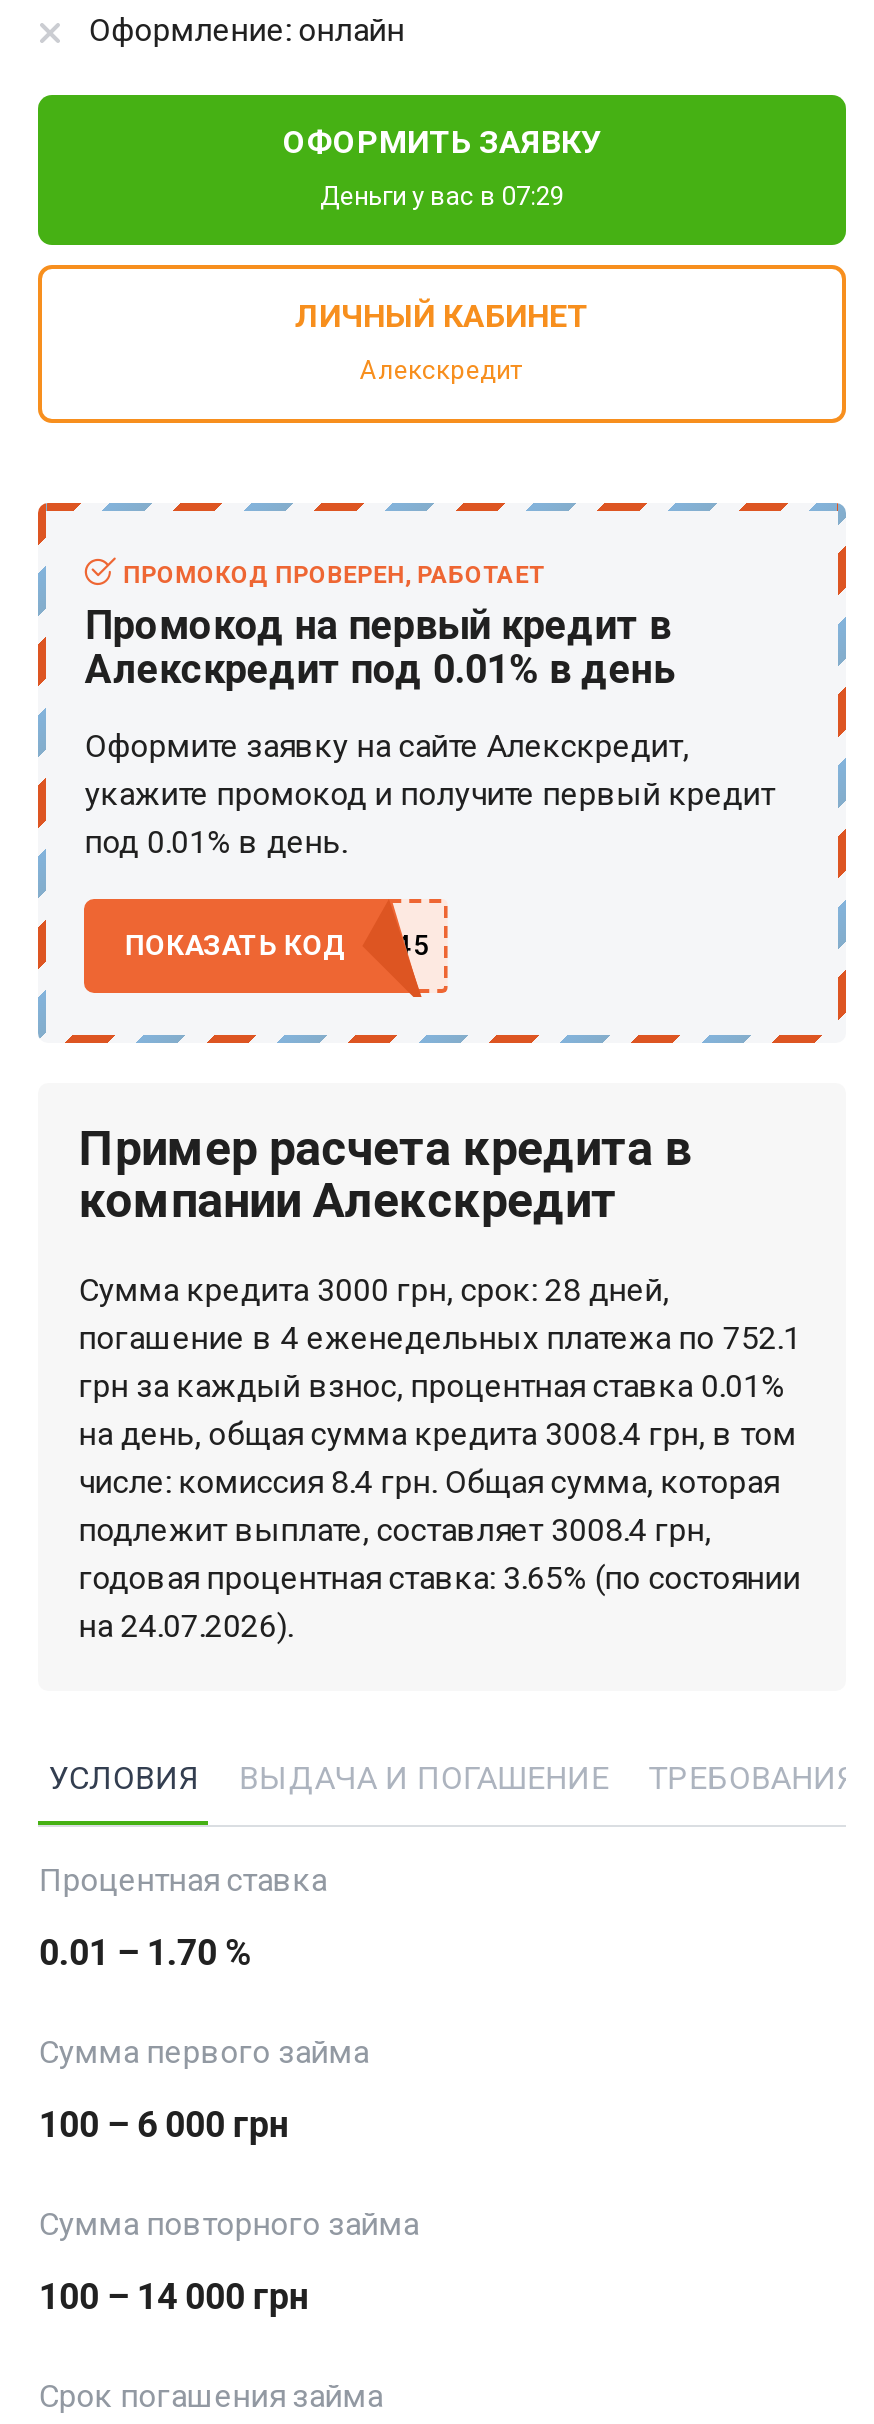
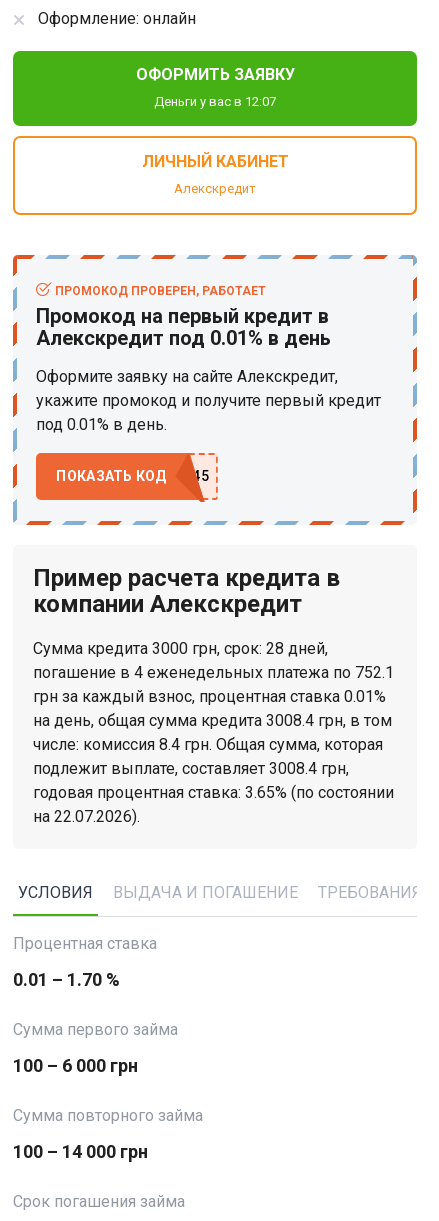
[320,181,564,211] Деньги у вас в 07:29 -> [154,94,276,109] Деньги у вас в 12:07
[79,1607,293,1645] на 24.07.2026). -> [33,807,140,826] на 22.07.2026).

